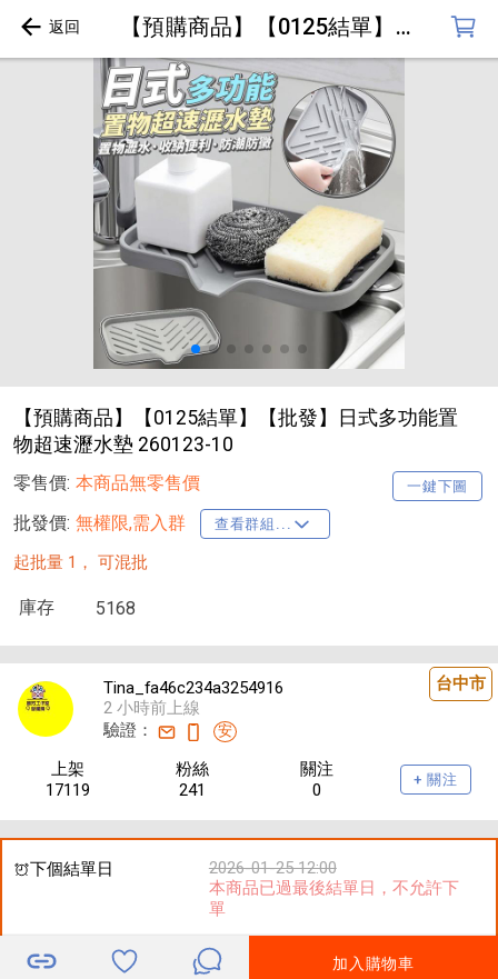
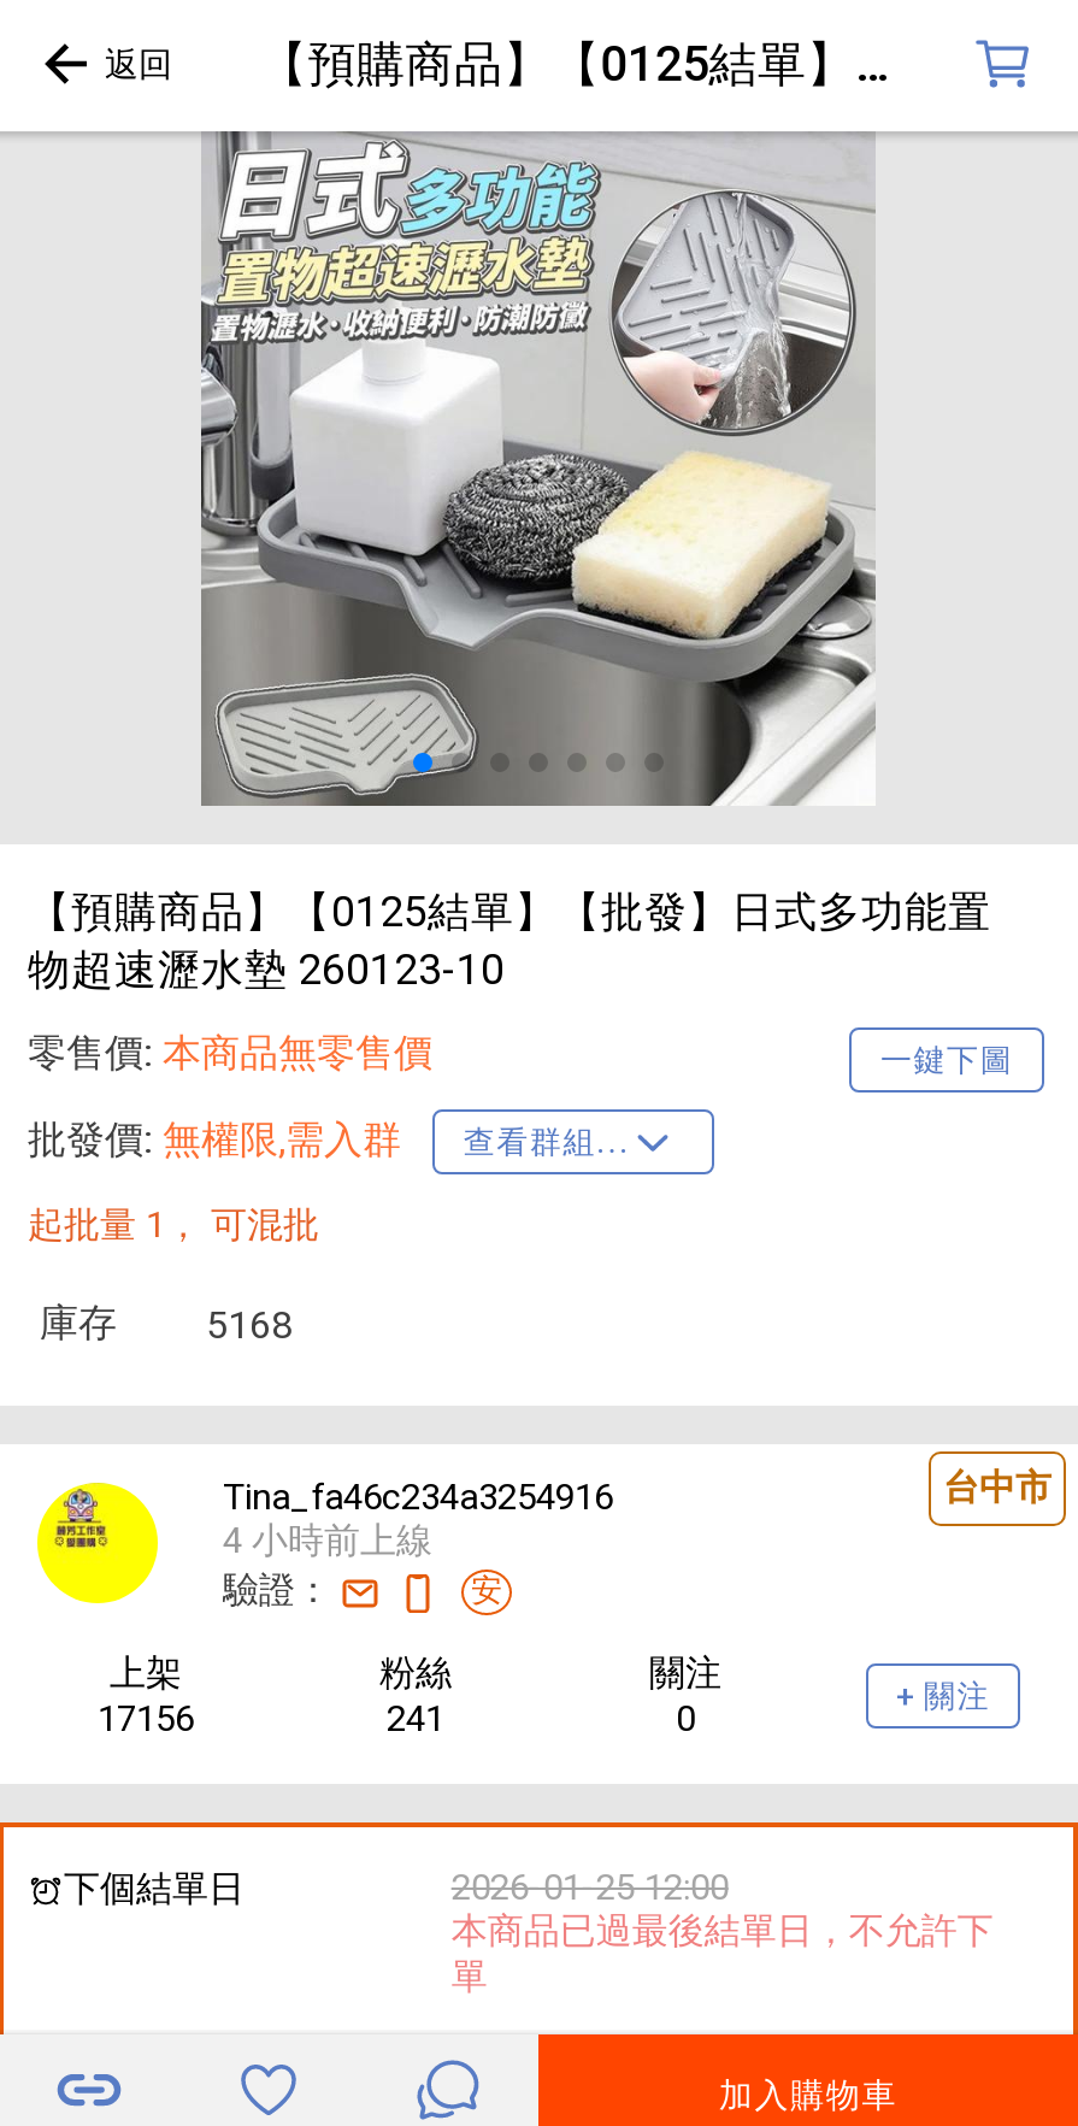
[103,698,200,718] 2 小時前上線 -> [223,1520,432,1563] 4 小時前上線
[46,780,90,800] 17119 -> [98,1698,194,1741] 17156

